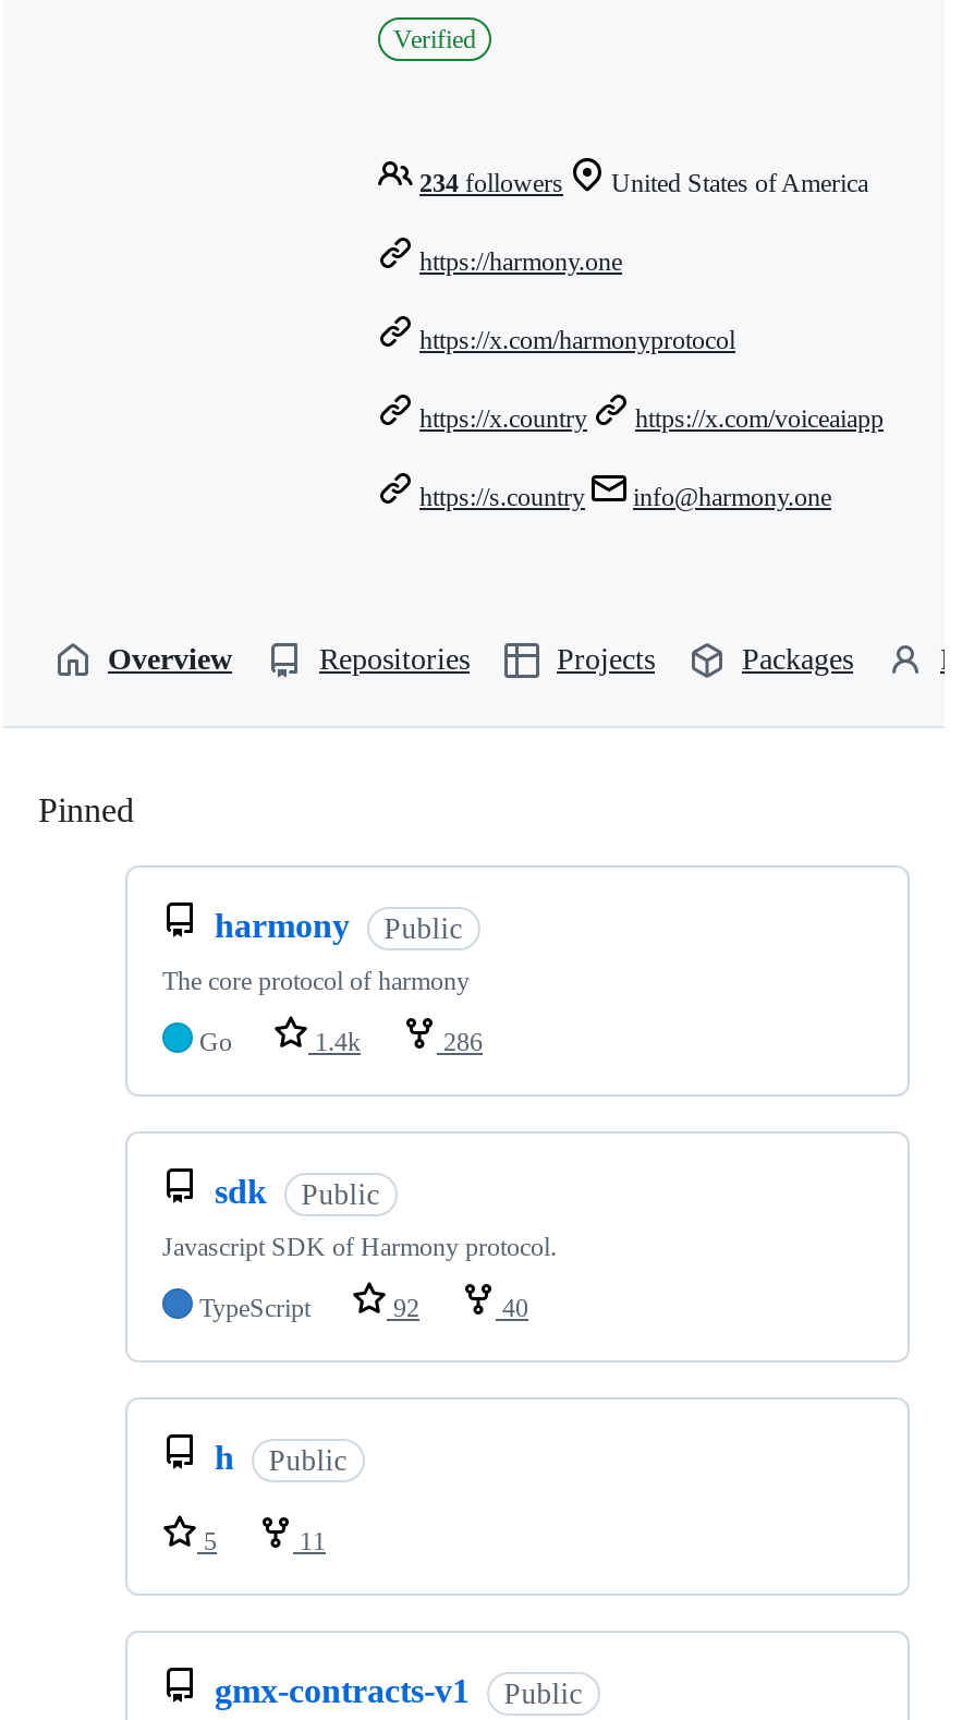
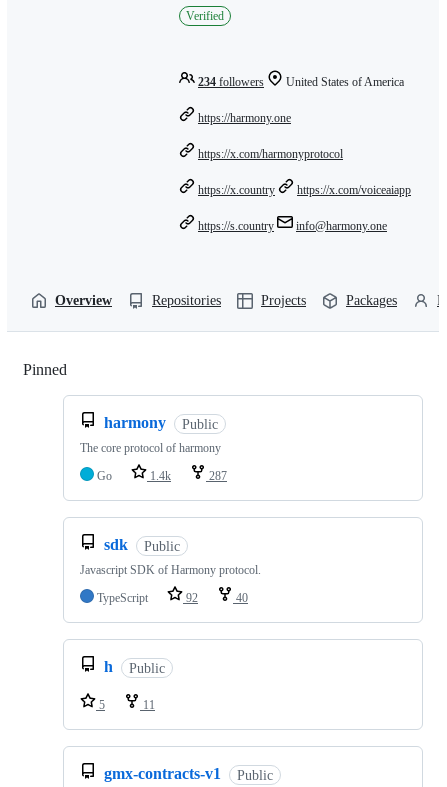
[437,1027,483,1058] 286 -> [206,469,227,483] 287

